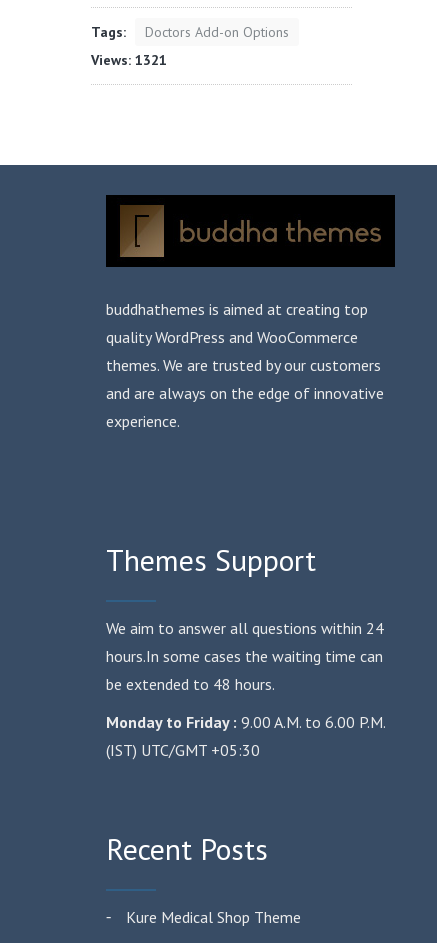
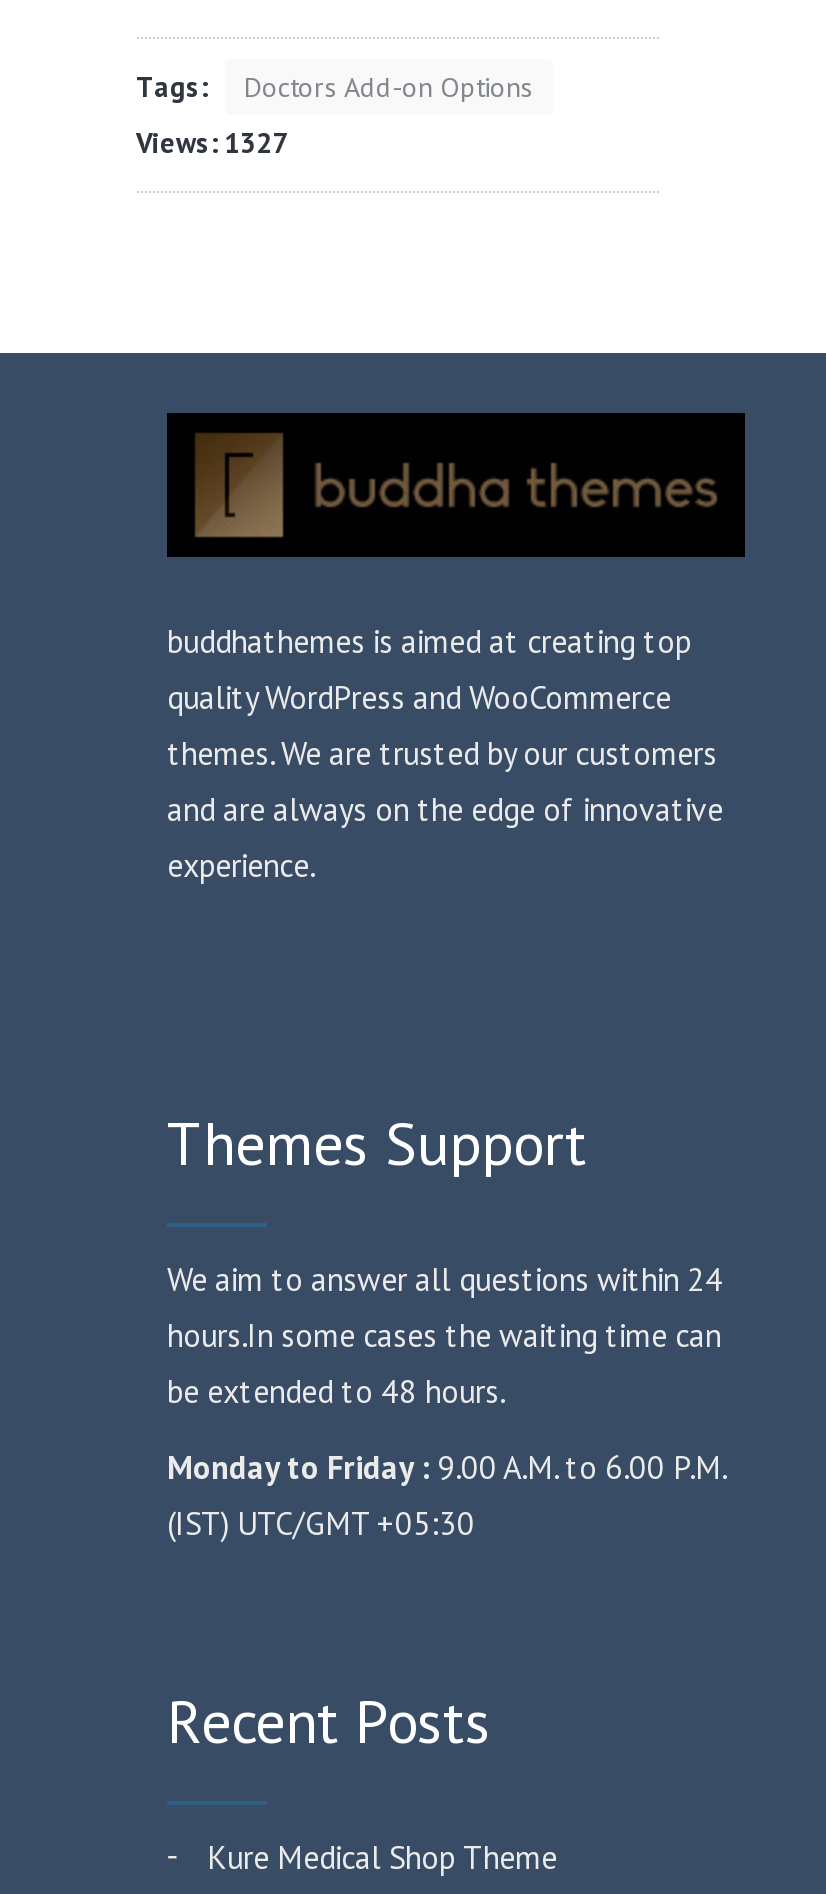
[90,51,166,69] Views: 1321 -> [136,125,288,161] Views: 1327

